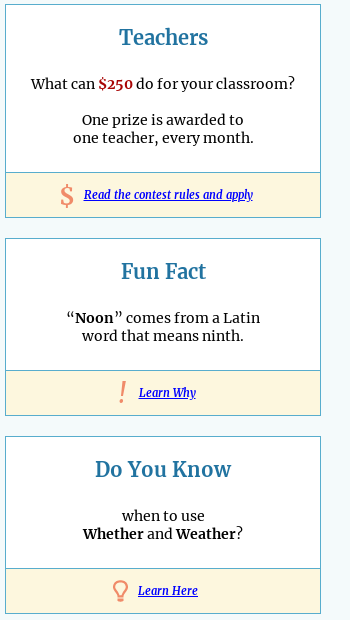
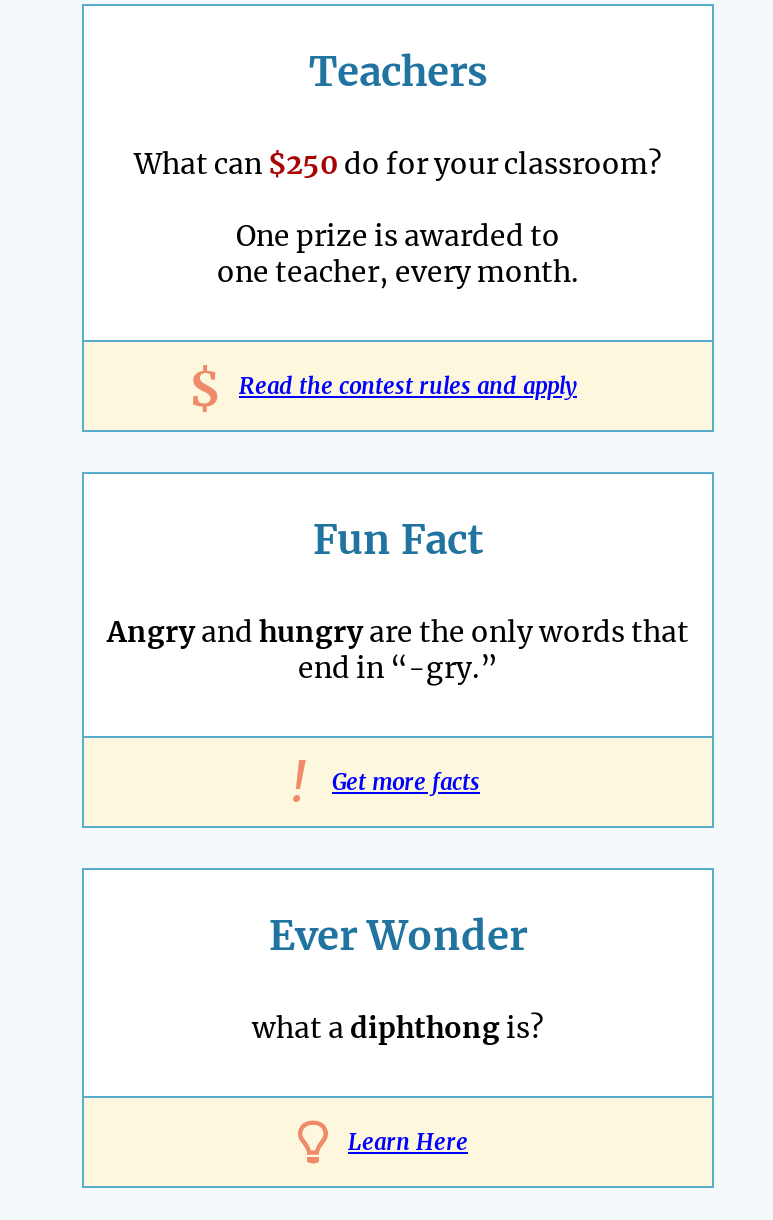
[66,309,260,345] “Noon” comes from a Latin | word that means ninth. -> [107,615,689,687] Angry and hungry are the only words that | end in “-gry.”
[138,386,195,400] Learn Why -> [332,769,480,797] Get more facts
[95,457,231,482] Do You Know -> [269,911,527,961] Ever Wonder
[83,507,243,543] when to use | Whether and Weather? -> [252,1011,544,1047] what a diphthong is?

